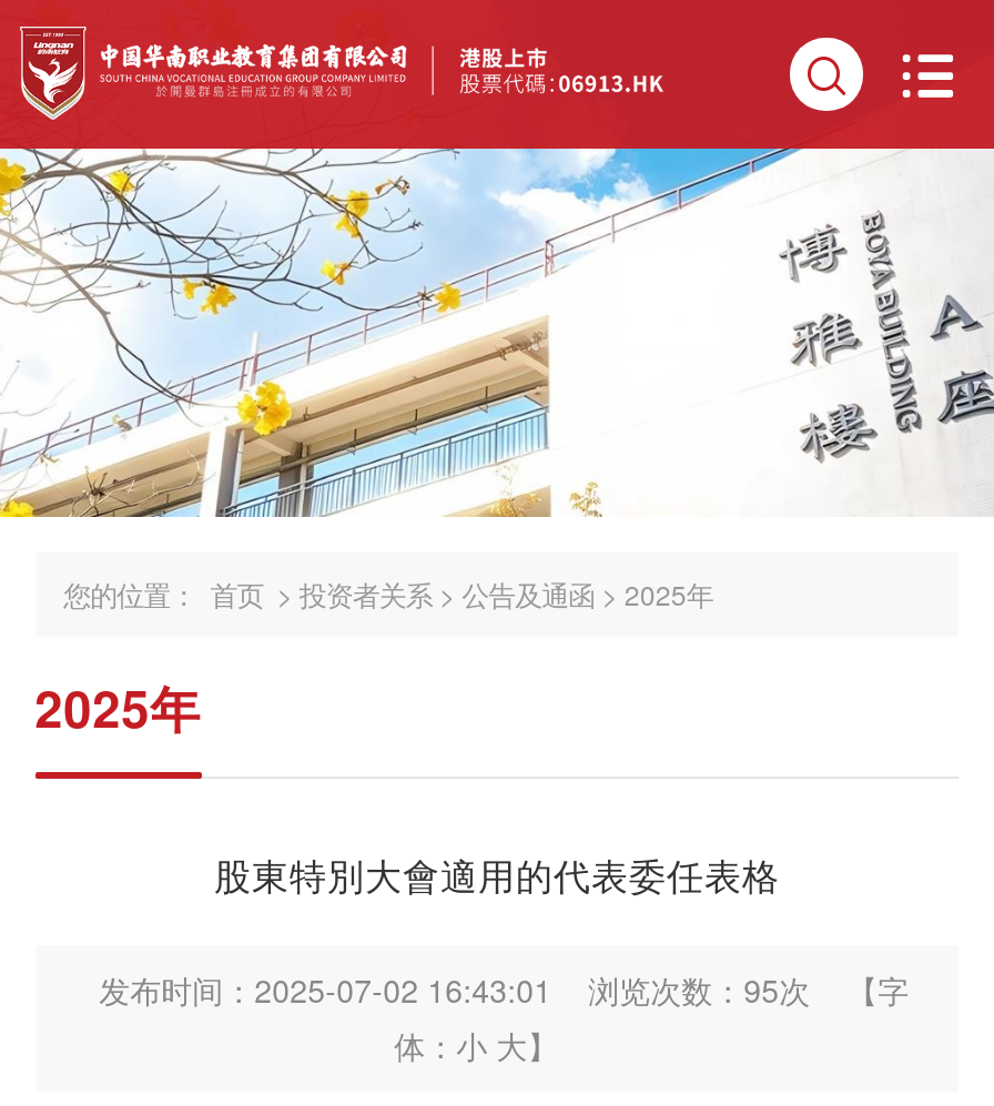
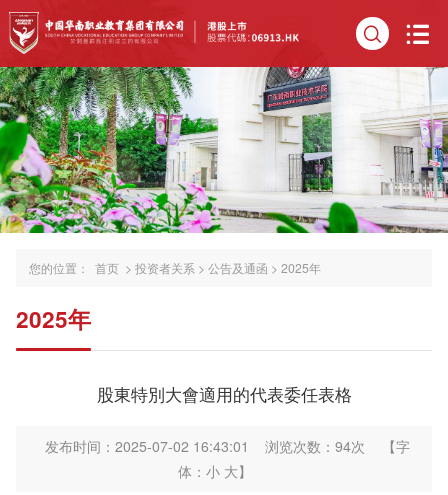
[7,146,987,519] [image] -> [3,66,445,234] [image]
[99,968,909,1012] 发布时间：2025-07-02 16:43:01 浏览次数：95次 【字 -> [45,436,410,456] 发布时间：2025-07-02 16:43:01 浏览次数：94次 【字

